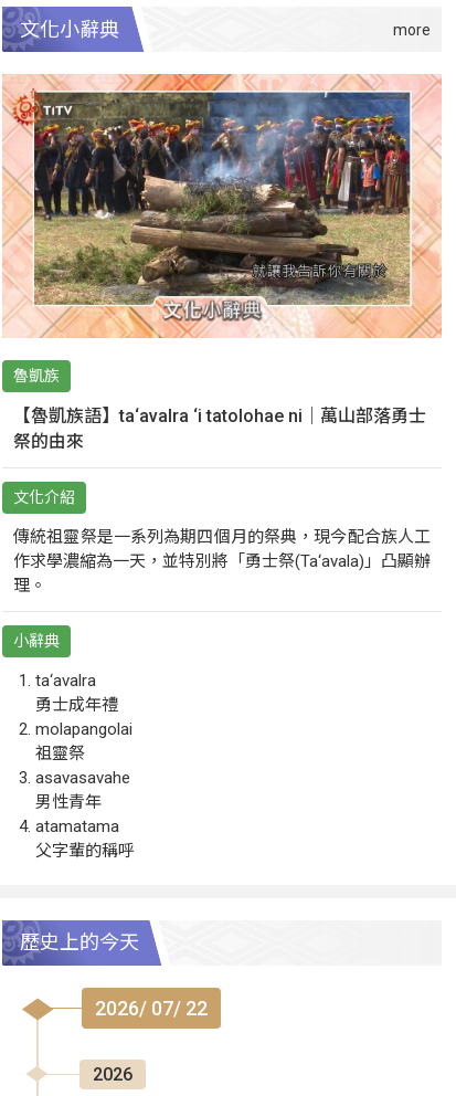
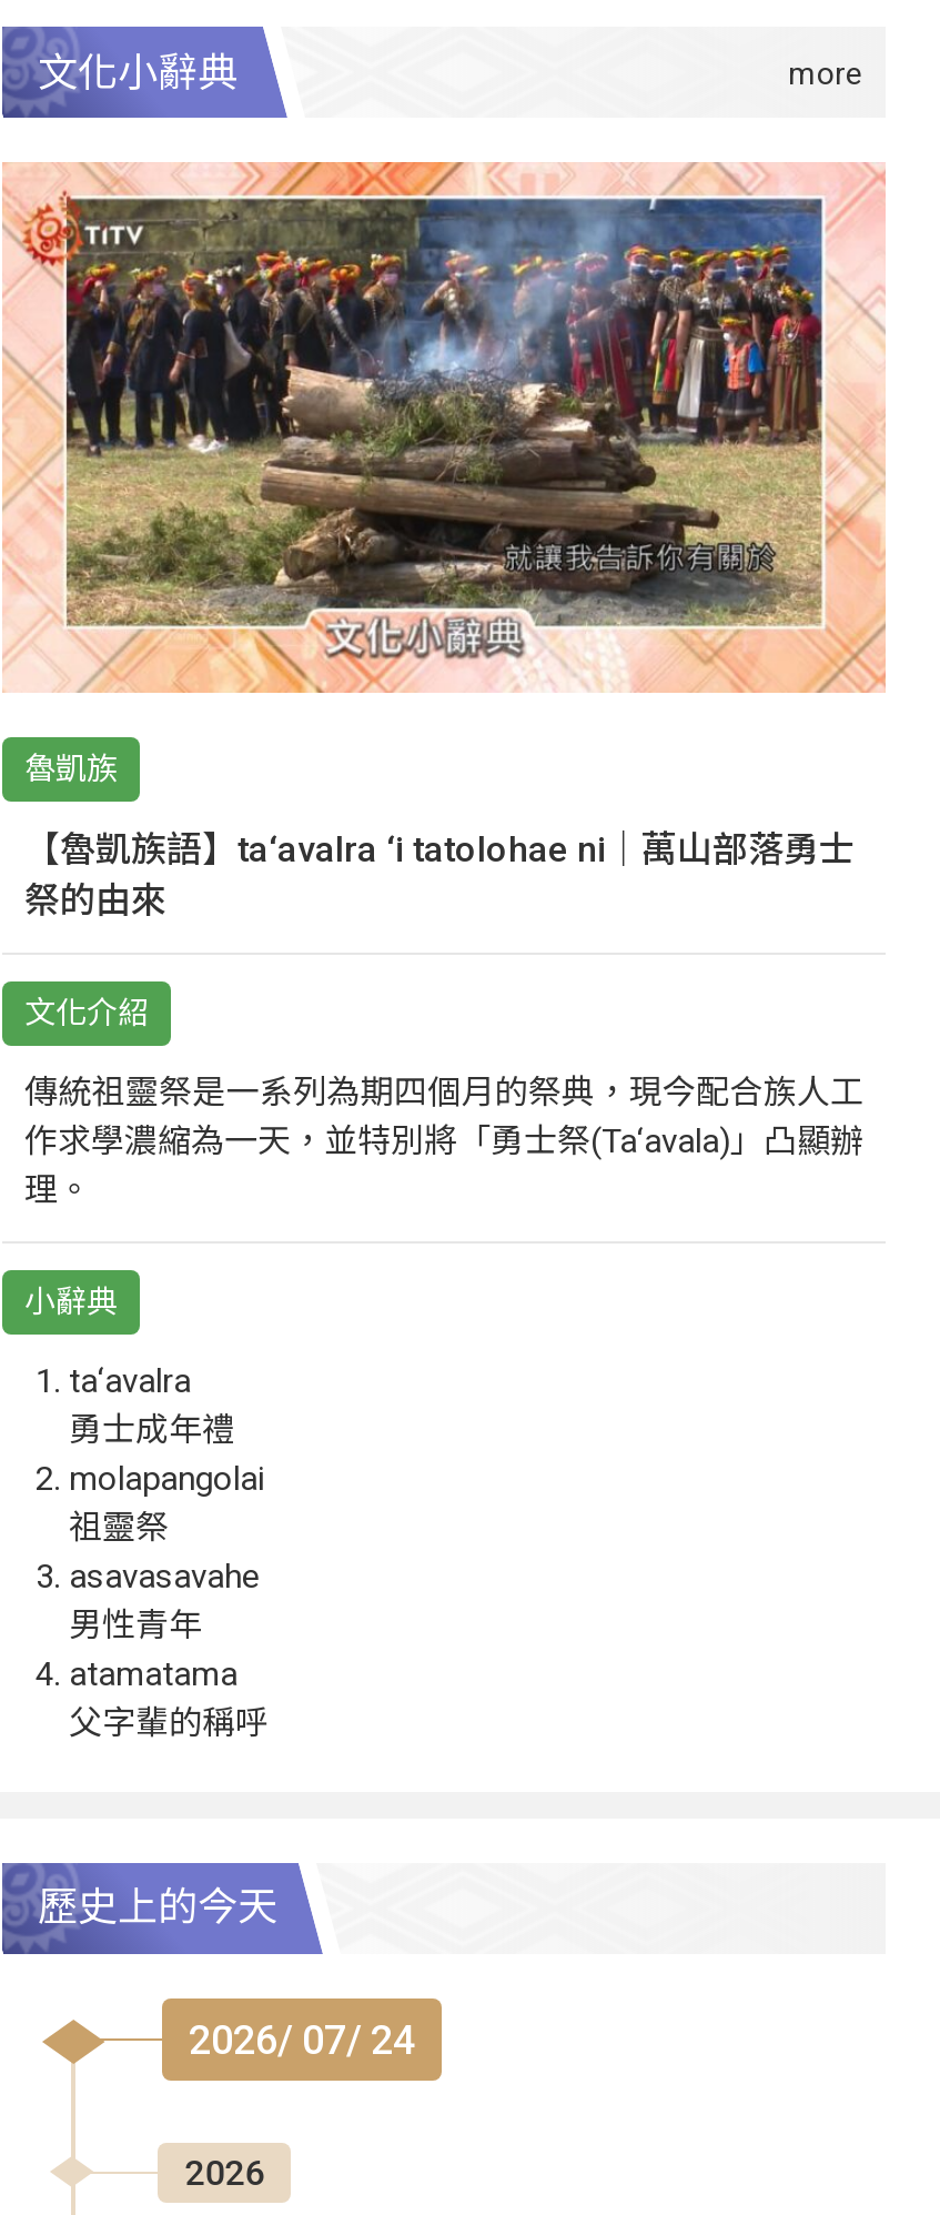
[95,996,208,1020] 2026/ 07/ 22 -> [189,2016,415,2062] 2026/ 07/ 24

